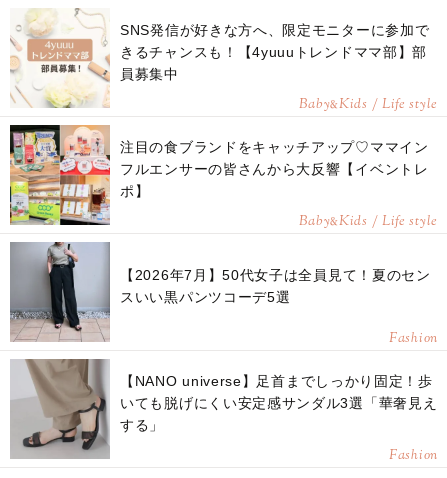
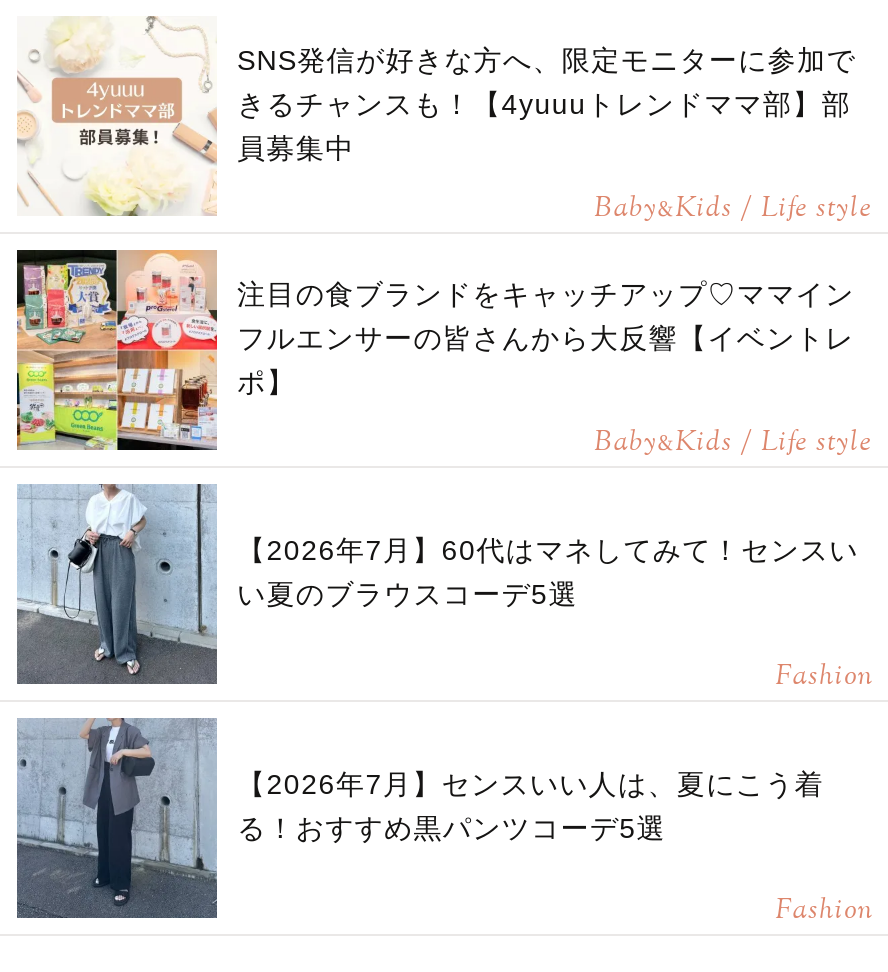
[10,242,431,341] [image] | 【2026年7月】50代女子は全員見て！夏のセン -> [17,484,859,684] [image] | 【2026年7月】60代はマネしてみて！センスい
[120,289,290,305] スいい黒パンツコーデ5選 -> [237,579,578,611] い夏のブラウスコーデ5選
[10,358,437,458] [image] | 【NANO universe】足首までしっかり固定！歩 | いても脱げにくい安定感サンダル3選「華奢見え | する」 -> [17,718,824,918] [image] | 【2026年7月】センスいい人は、夏にこう着 | る！おすすめ黒パンツコーデ5選

